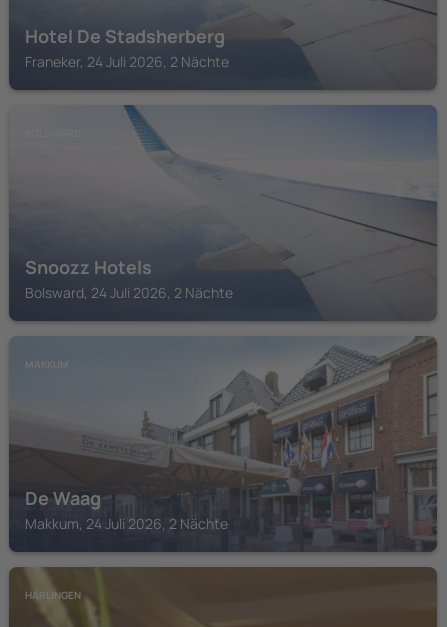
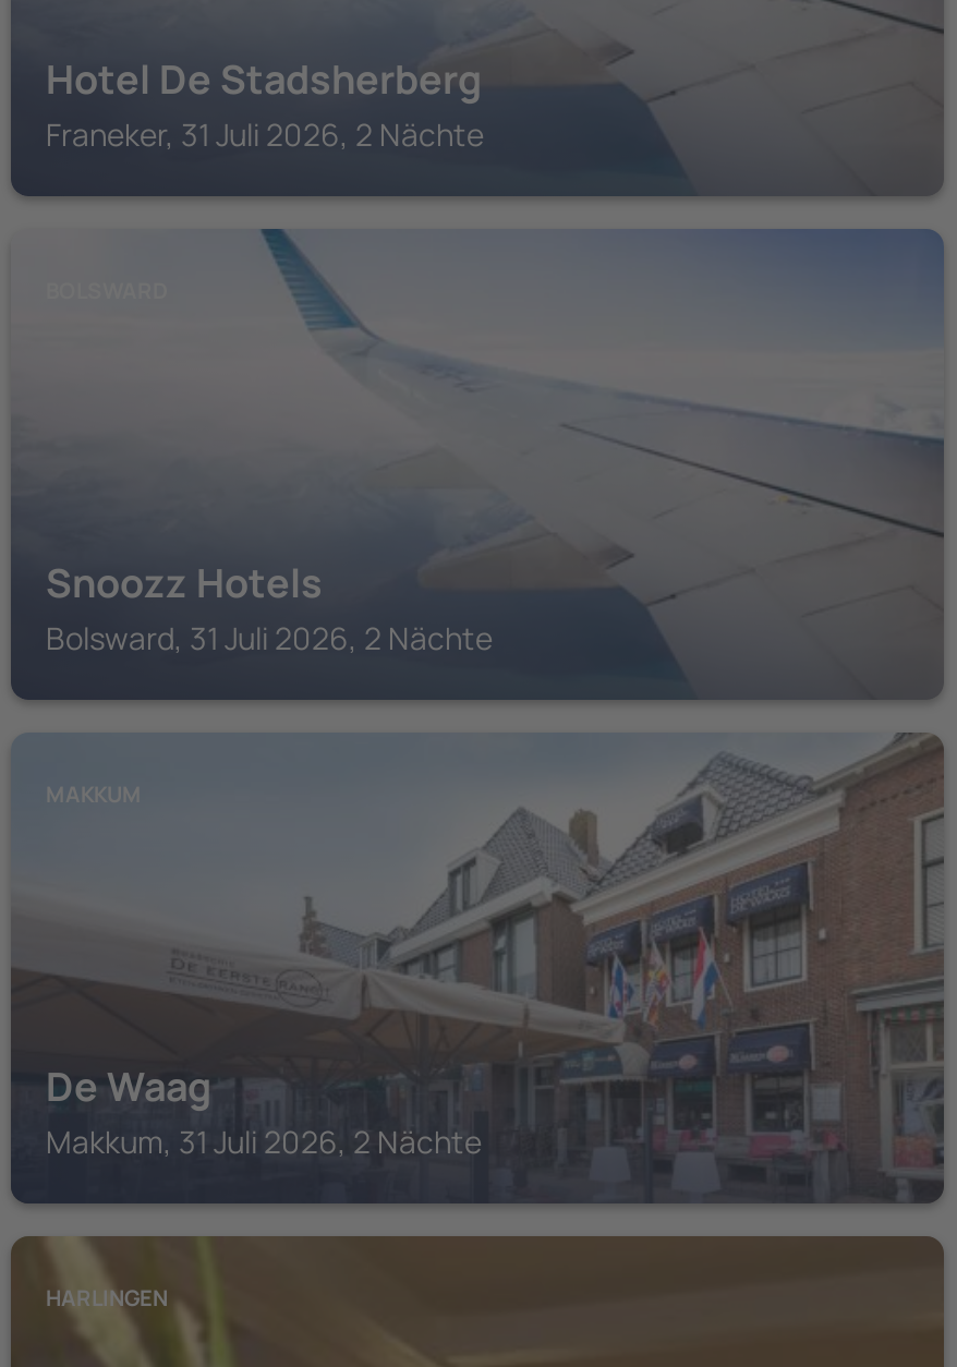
[25,52,229,71] Franeker, 24 Juli 2026, 2 Nächte -> [46,113,484,155] Franeker, 31 Juli 2026, 2 Nächte
[25,283,233,302] Bolsward, 24 Juli 2026, 2 Nächte -> [46,617,493,658] Bolsward, 31 Juli 2026, 2 Nächte
[25,514,228,533] Makkum, 24 Juli 2026, 2 Nächte -> [46,1121,482,1162] Makkum, 31 Juli 2026, 2 Nächte

